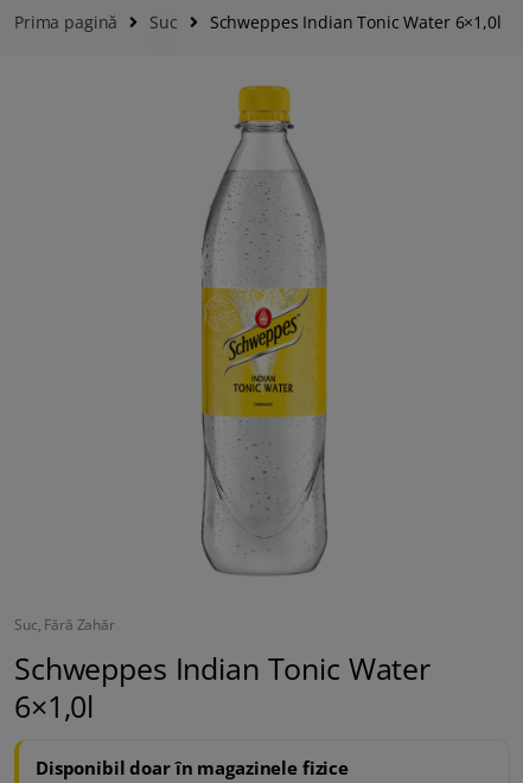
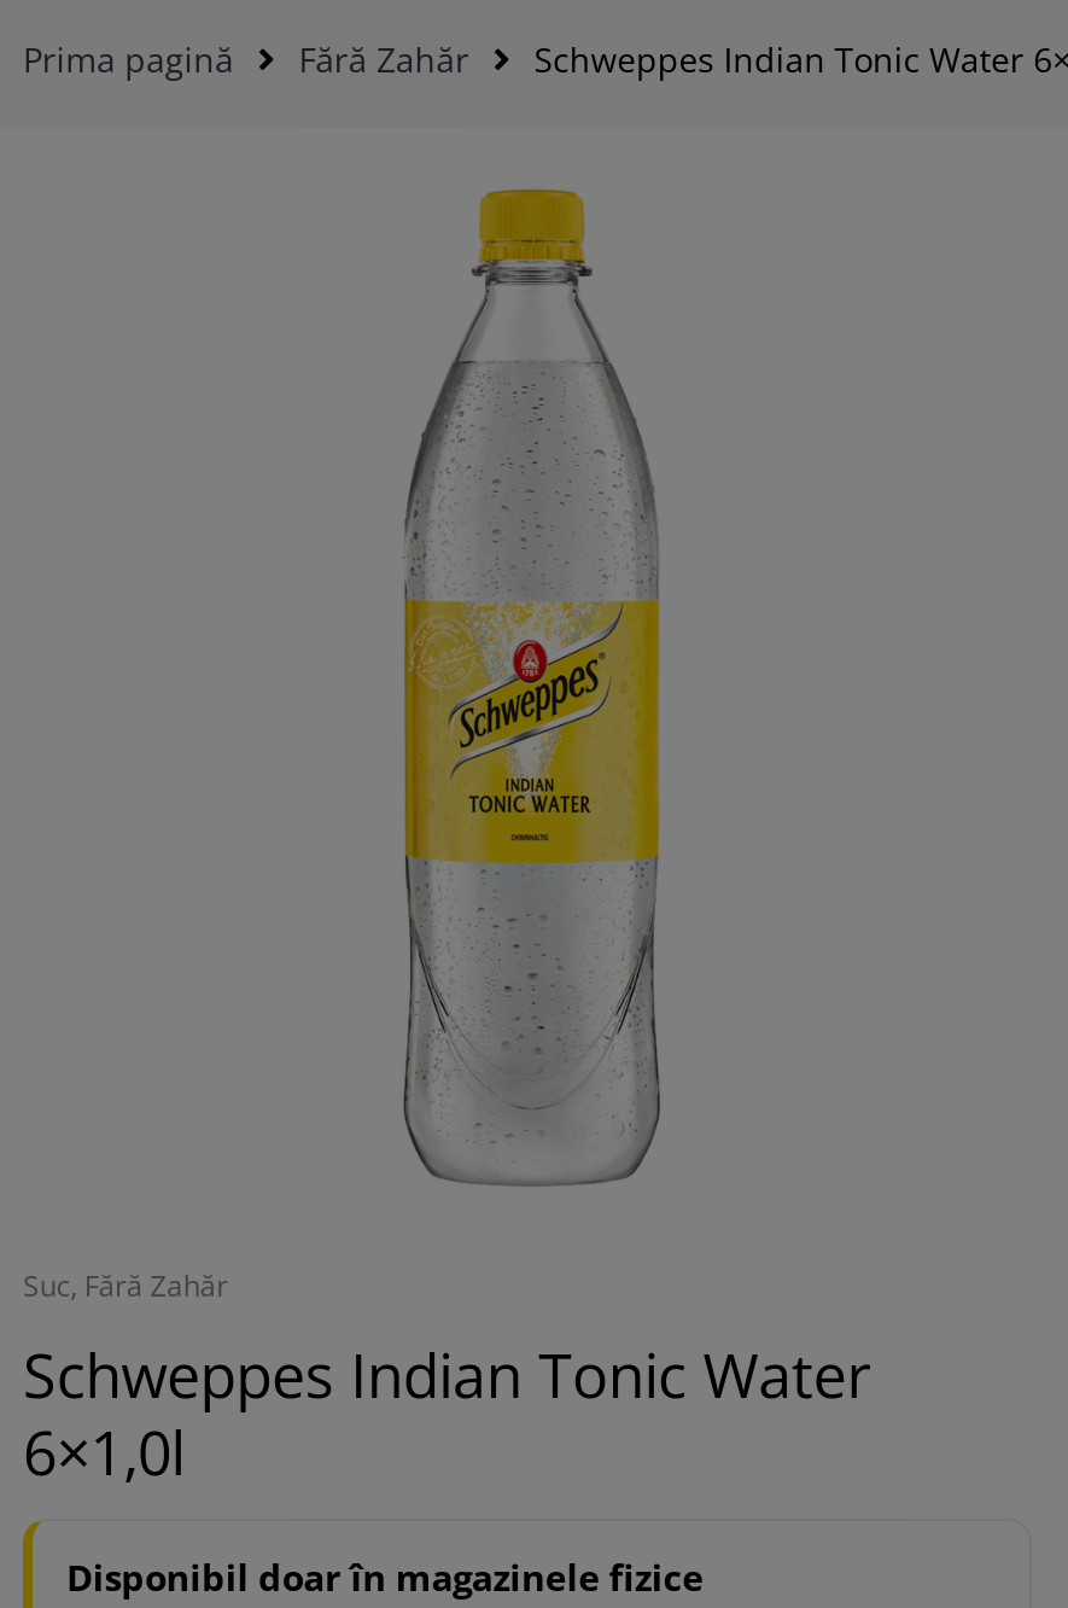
[150,11,178,34] Suc -> [299,37,469,83] Fără Zahăr

